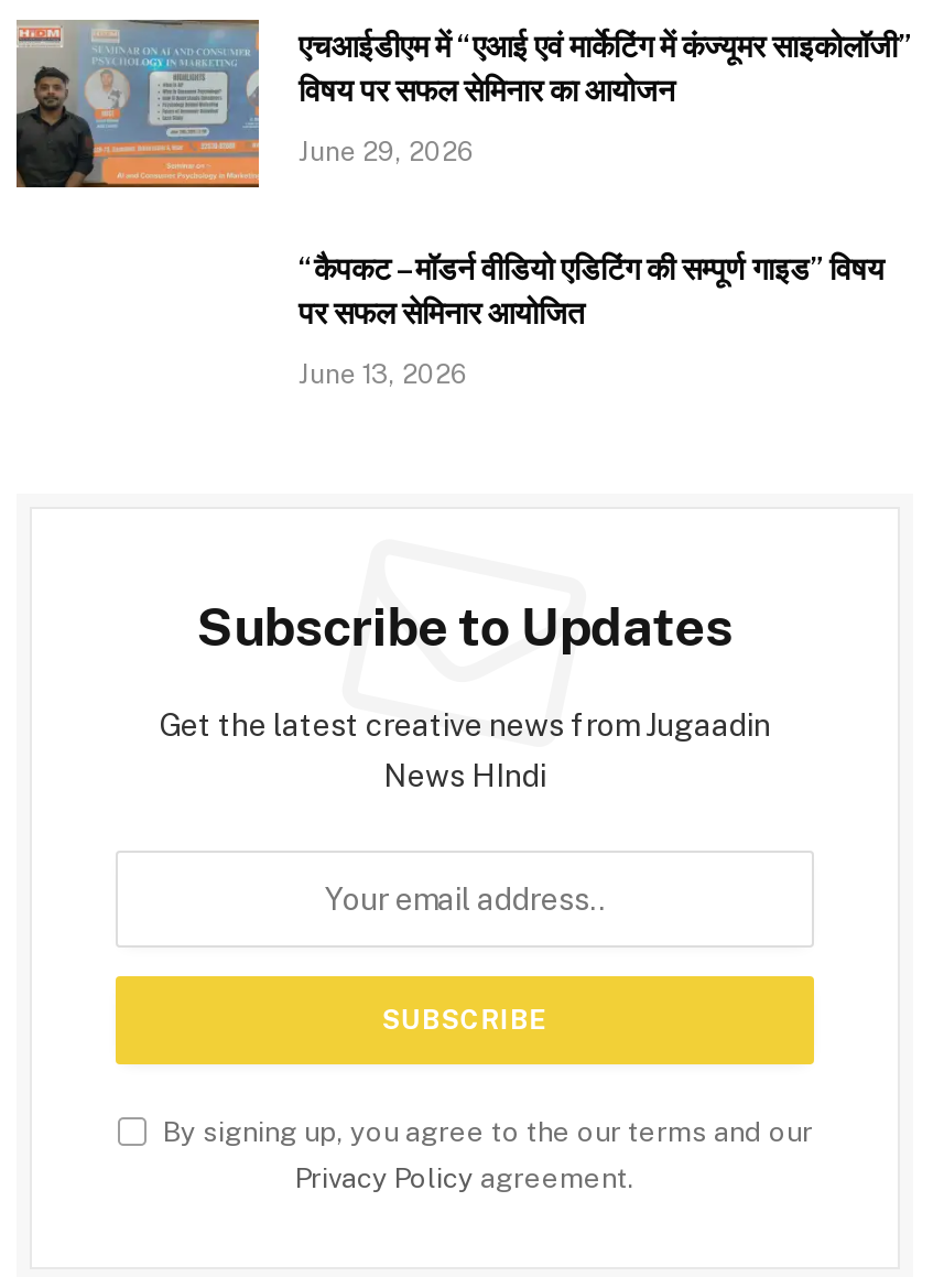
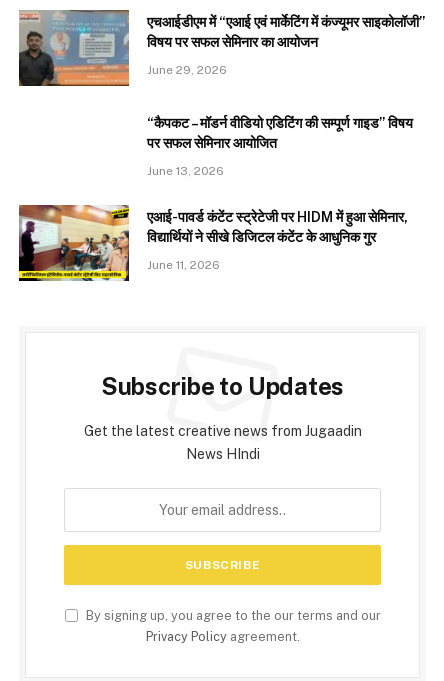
none -> [18,204,408,282] [image] | एआई-पावर्ड कंटेंट स्ट्रेटेजी पर HIDM में हुआ सेमिनार, | विद्यार्थियों ने सीखे डिजिटल कंटेंट के आधुनिक गुर | June 11, 2026

